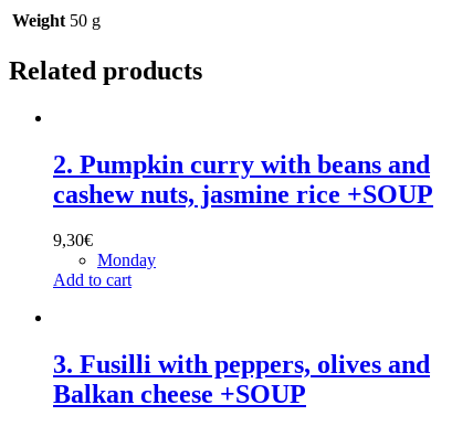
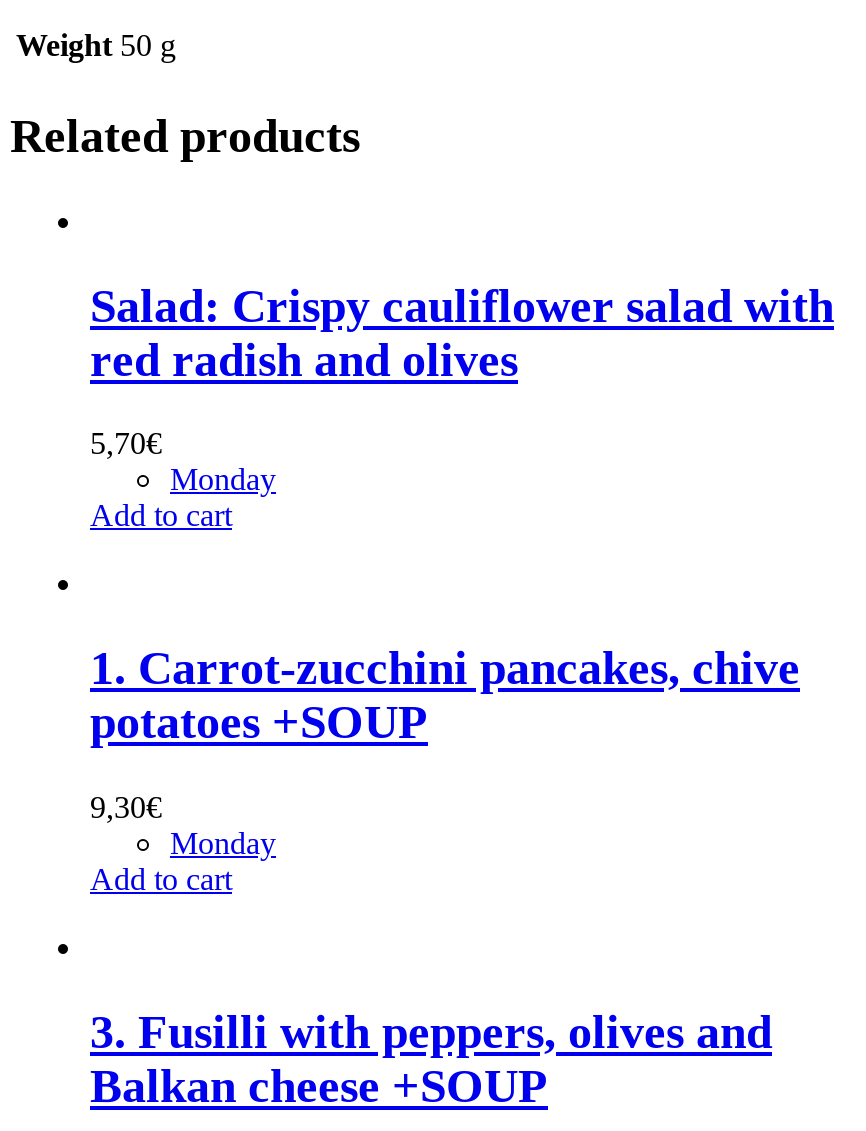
[53,150,433,208] 2. Pumpkin curry with beans and | cashew nuts, jasmine rice +SOUP -> [90,279,834,749] Salad: Crispy cauliflower salad with | red radish and olives | 5,70€ | Monday | Add to cart | 1. Carrot-zucchini pancakes, chive | potatoes +SOUP

